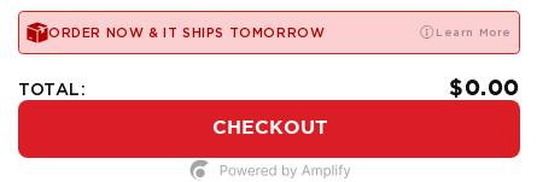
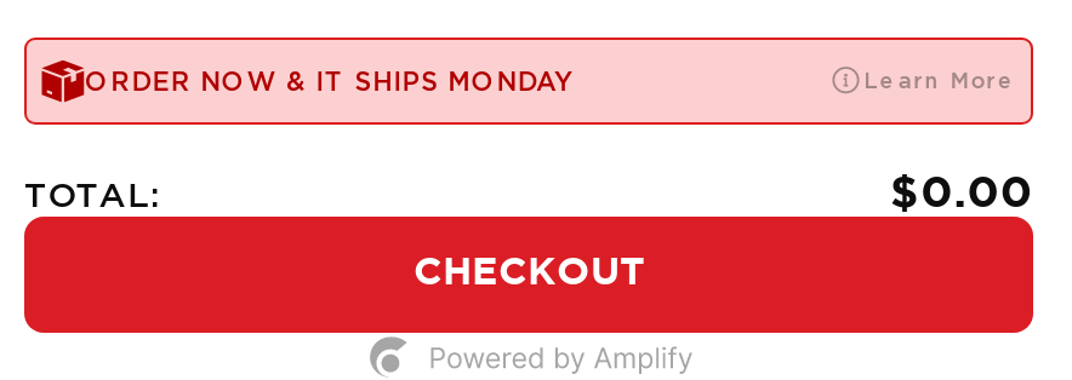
[48,25,325,40] ORDER NOW & IT SHIPS TOMORROW -> [85,65,573,97] ORDER NOW & IT SHIPS MONDAY

